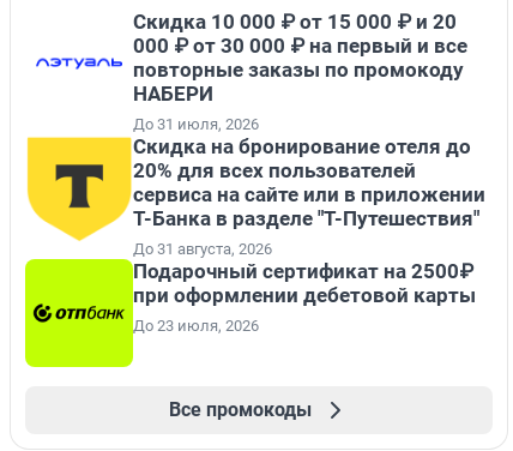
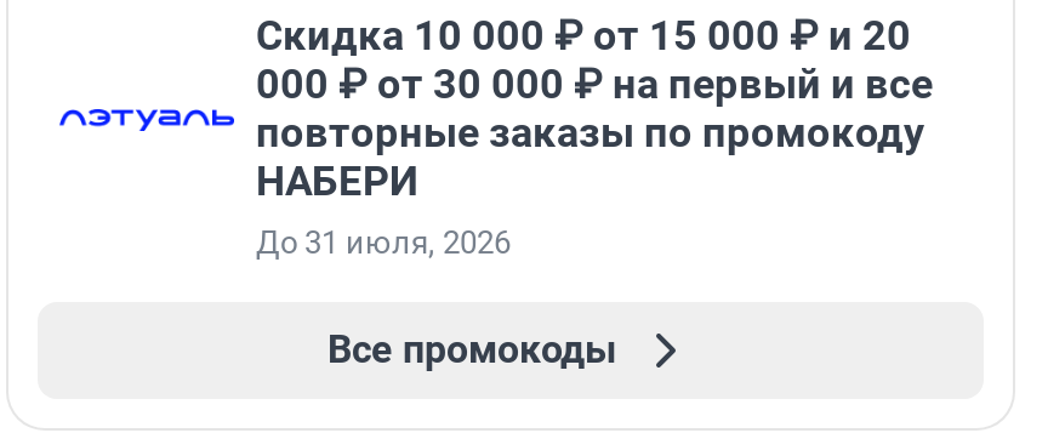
[26,134,485,335] [image] | Скидка на бронирование отеля до | 20% для всех пользователей | сервиса на сайте или в приложении | Т-Банка в разделе "Т-Путешествия" | До 31 августа, 2026 | Подарочный сертификат на 2500₽ | при оформлении дебетовой карты | До 23 июля, 2026 -> none
[24,258,134,368] [image] -> none

